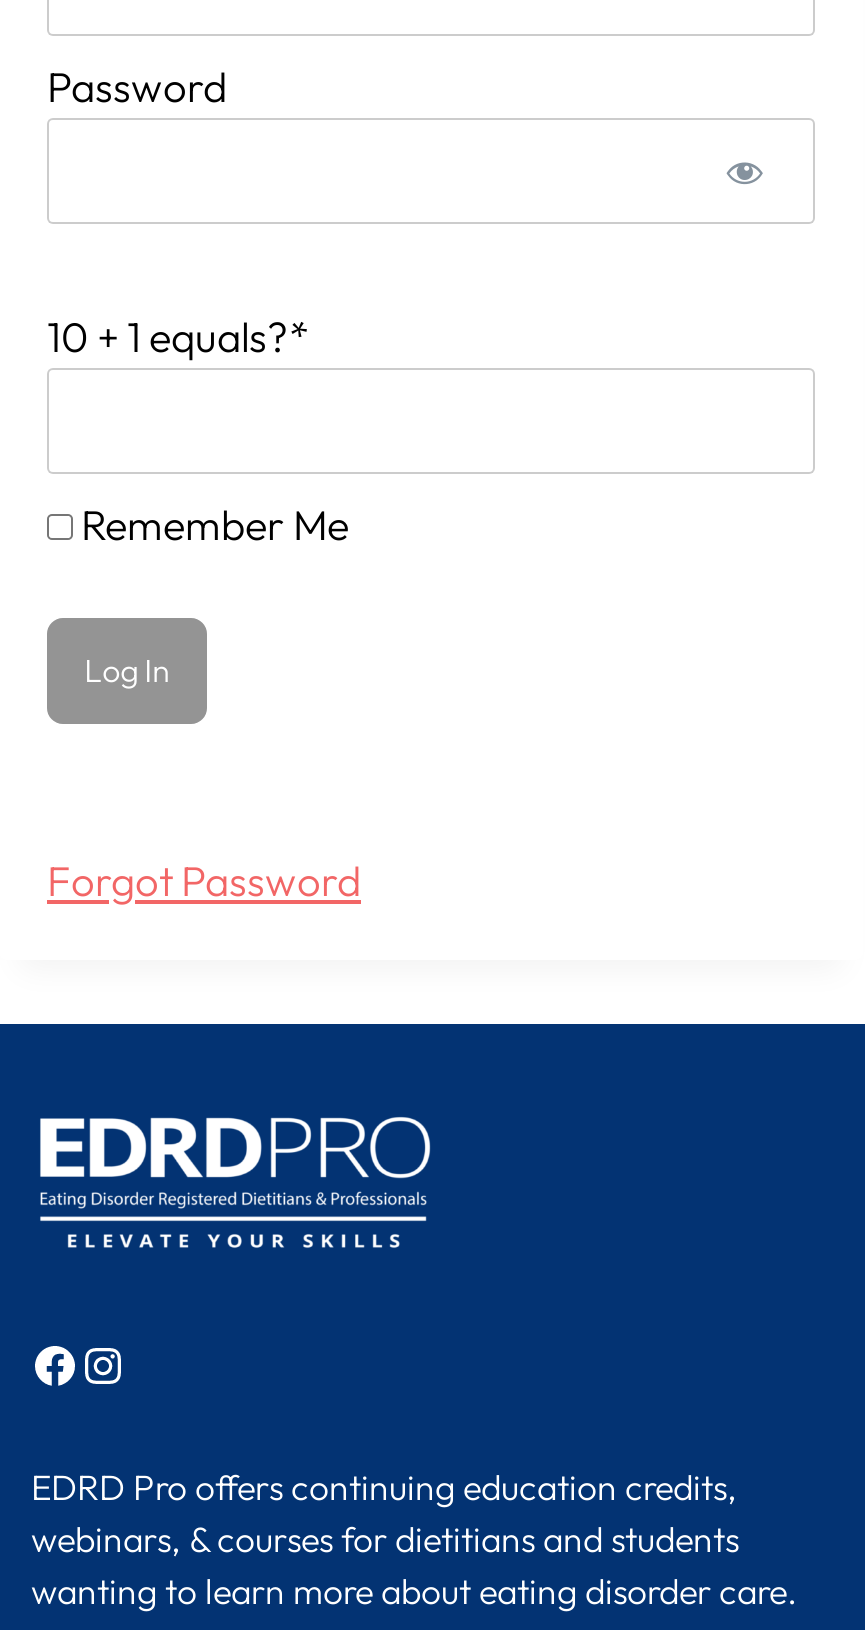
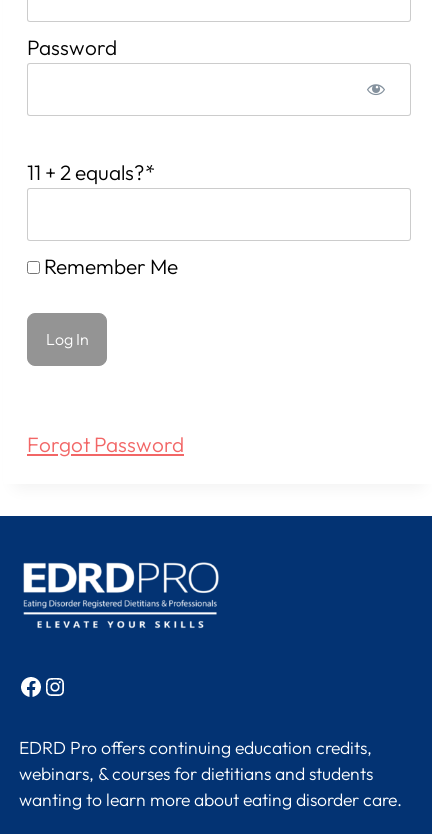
[47,310,309,362] 10 + 1 equals?* -> [27,159,155,185] 11 + 2 equals?*

